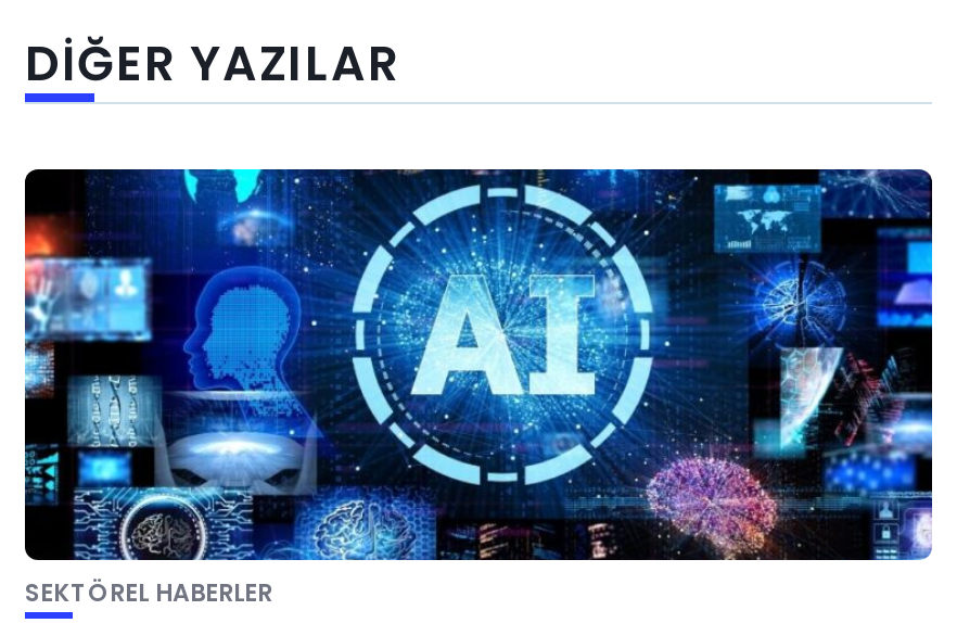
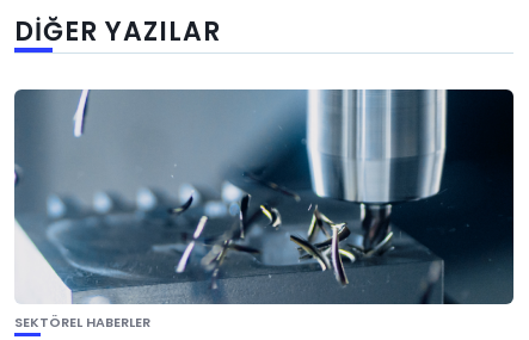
[23,167,934,562] [image] -> [13,88,515,305] [image]

